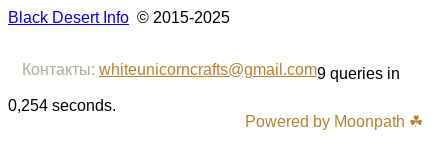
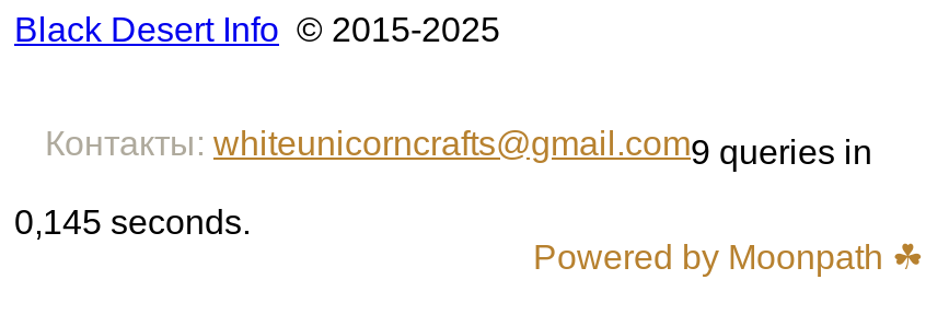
[8,97,116,114] 0,254 seconds. -> [14,204,251,241] 0,145 seconds.

